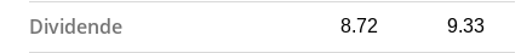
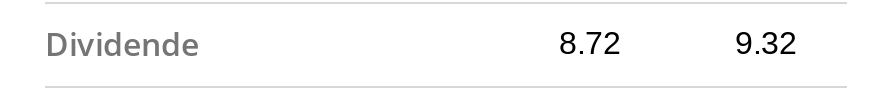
[447,16,485,36] 9.33 -> [735,26,797,60] 9.32

